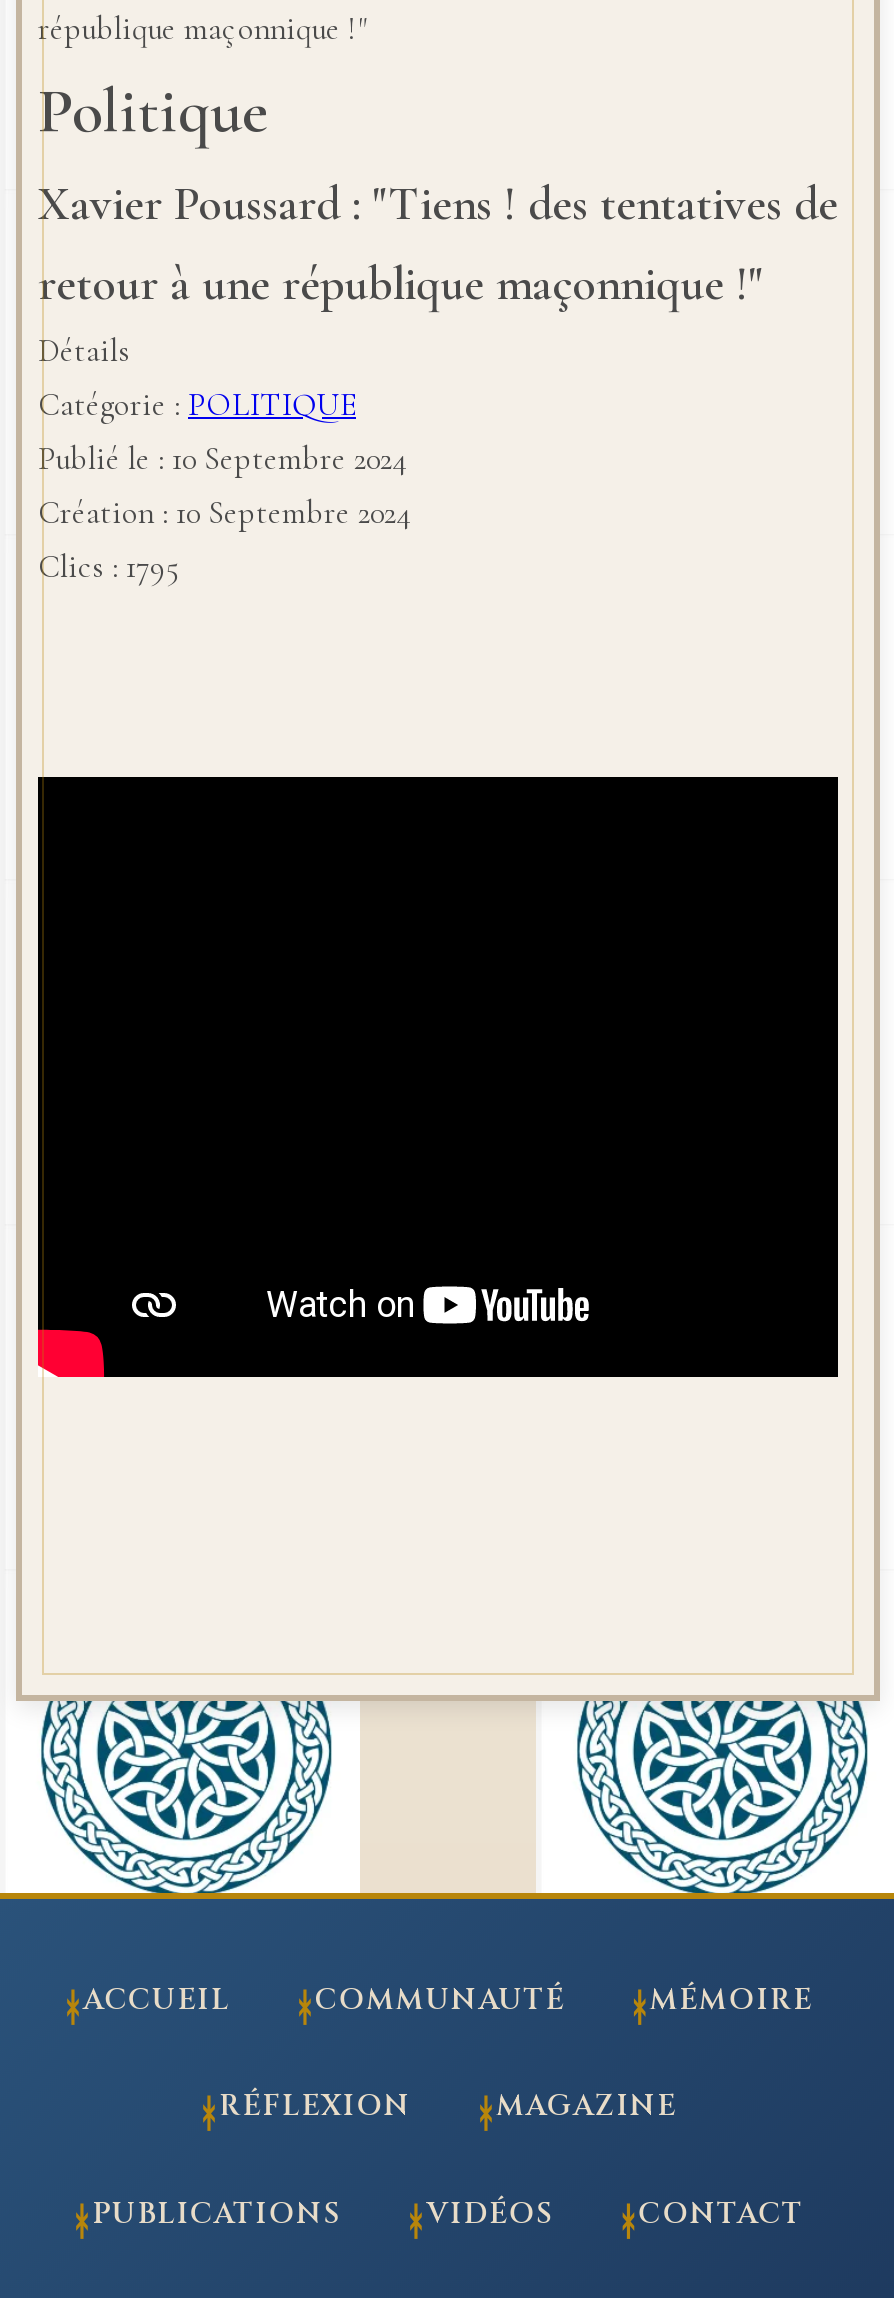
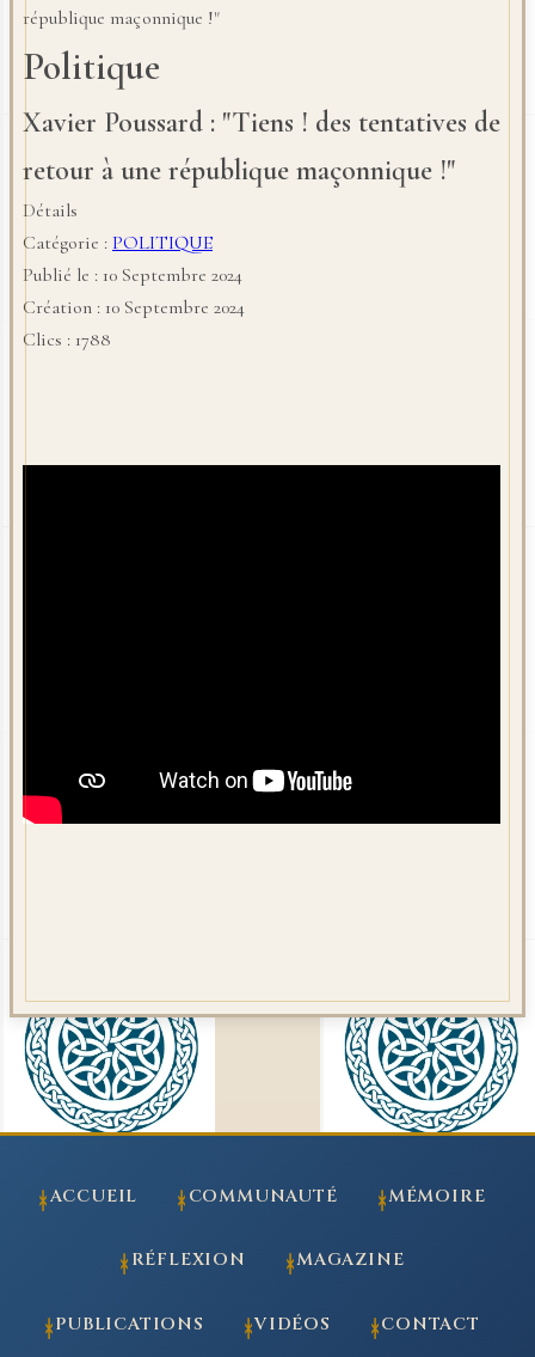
[38,547,180,587] Clics : 1795 -> [23,328,111,352] Clics : 1788

